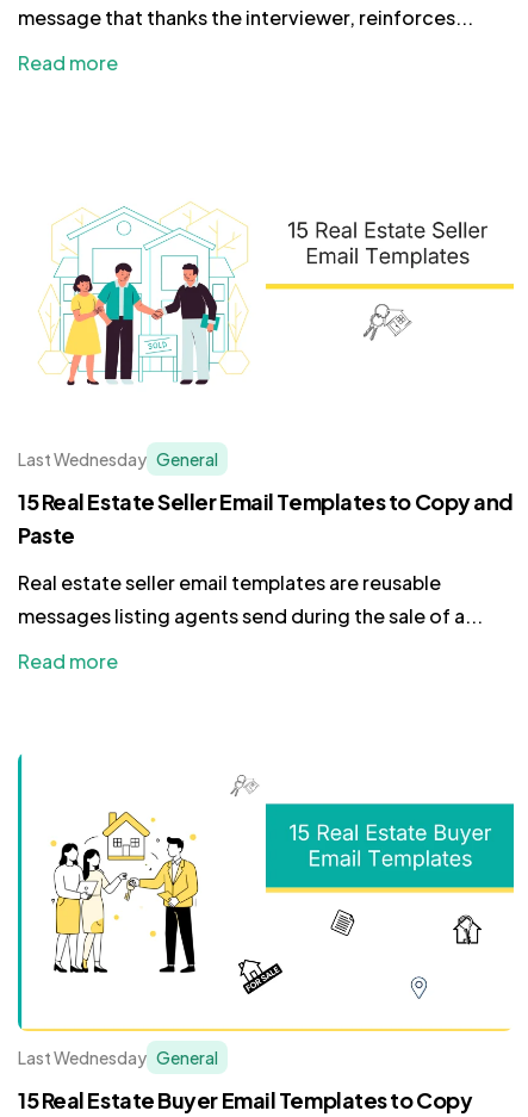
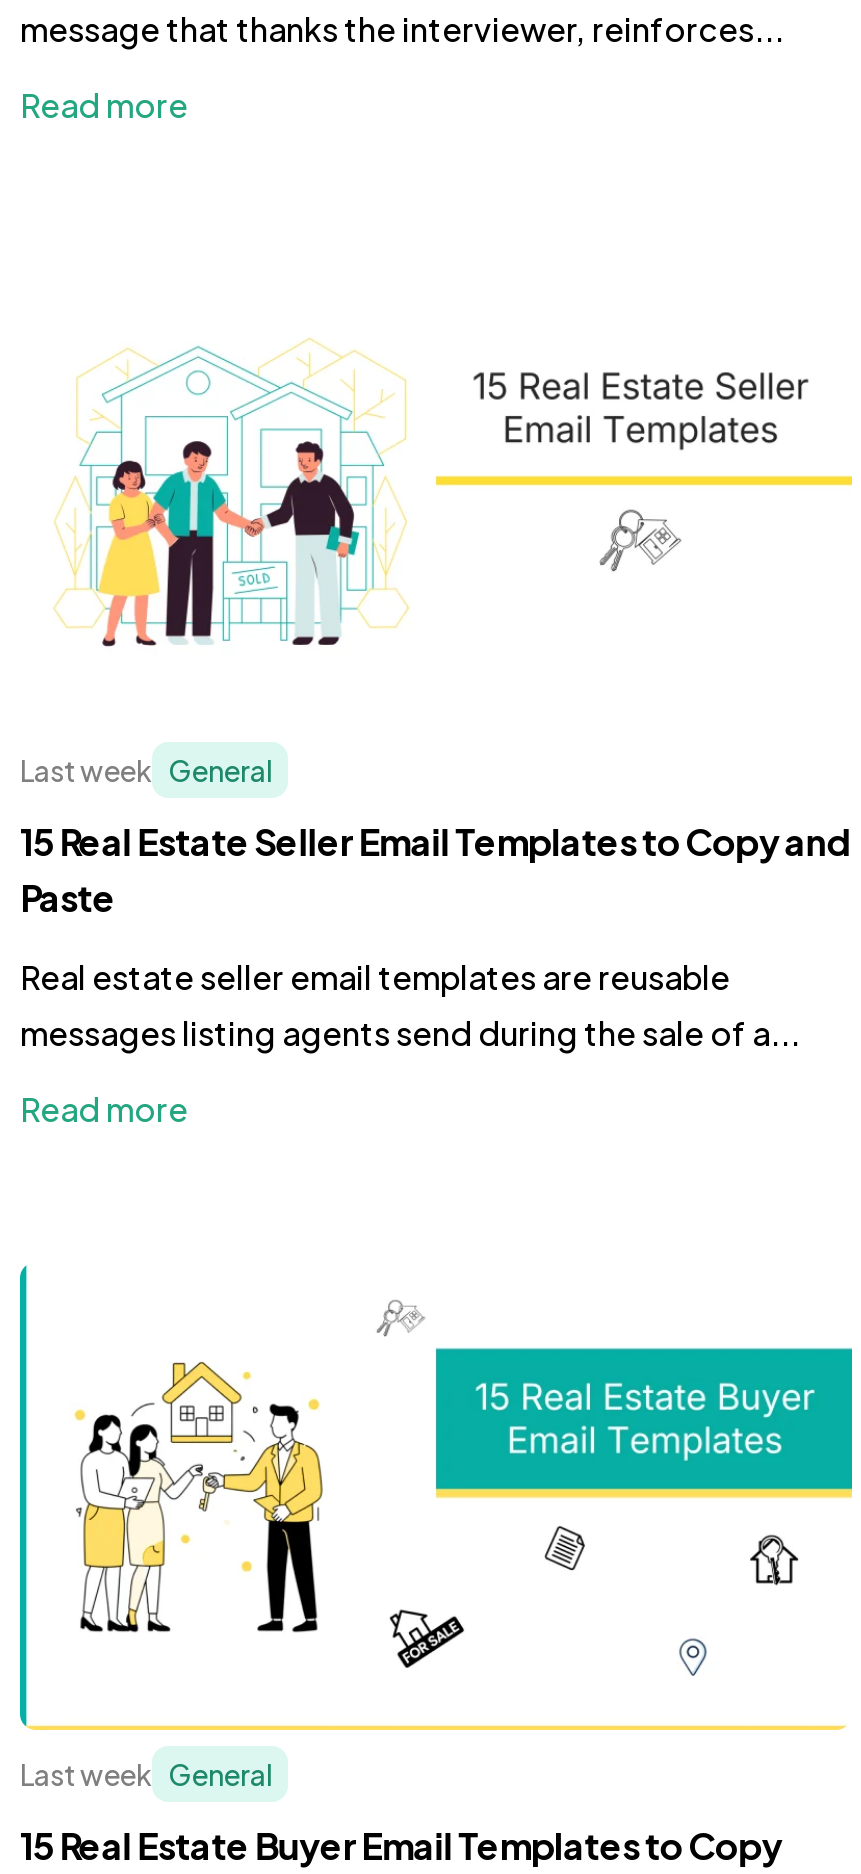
[18,448,218,470] Last Wednesday General -> [20,752,272,788] Last week General
[18,1047,218,1068] Last Wednesday General -> [20,1756,272,1792] Last week General

